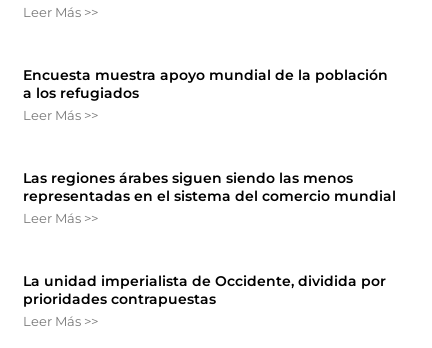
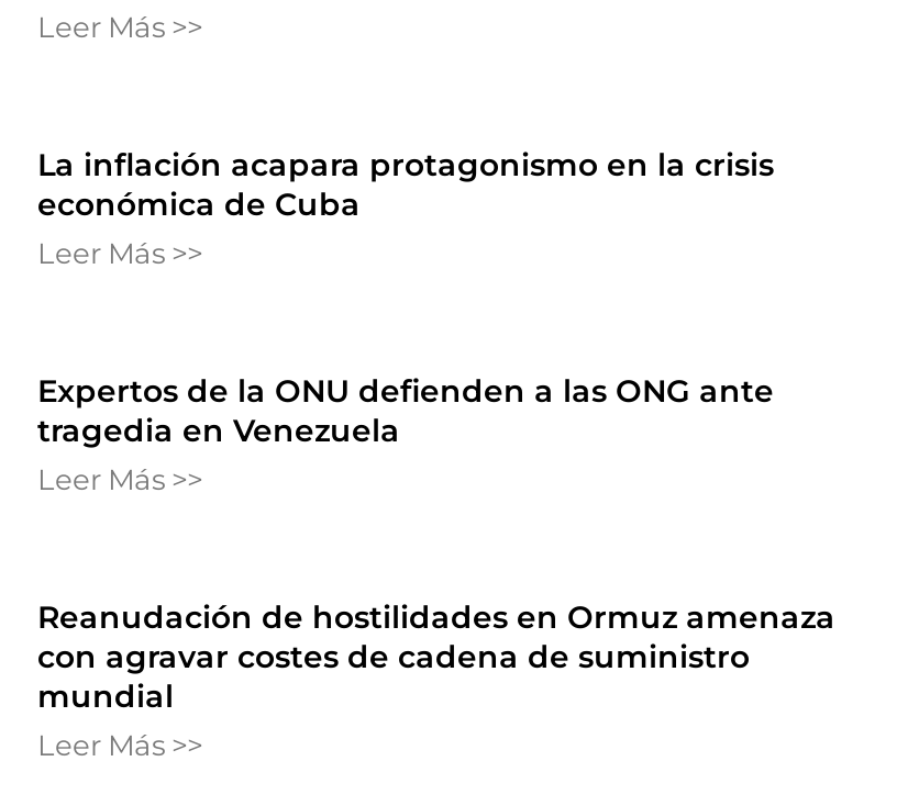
[23,66,388,102] Encuesta muestra apoyo mundial de la población | a los refugiados -> [37,145,774,224] La inflación acapara protagonismo en la crisis | económica de Cuba
[23,169,396,205] Las regiones árabes siguen siendo las menos | representadas en el sistema del comercio mundial -> [37,371,774,450] Expertos de la ONU defienden a las ONG ante | tragedia en Venezuela
[23,272,386,308] La unidad imperialista de Occidente, dividida por | prioridades contrapuestas -> [37,597,835,716] Reanudación de hostilidades en Ormuz amenaza | con agravar costes de cadena de suministro | mundial

